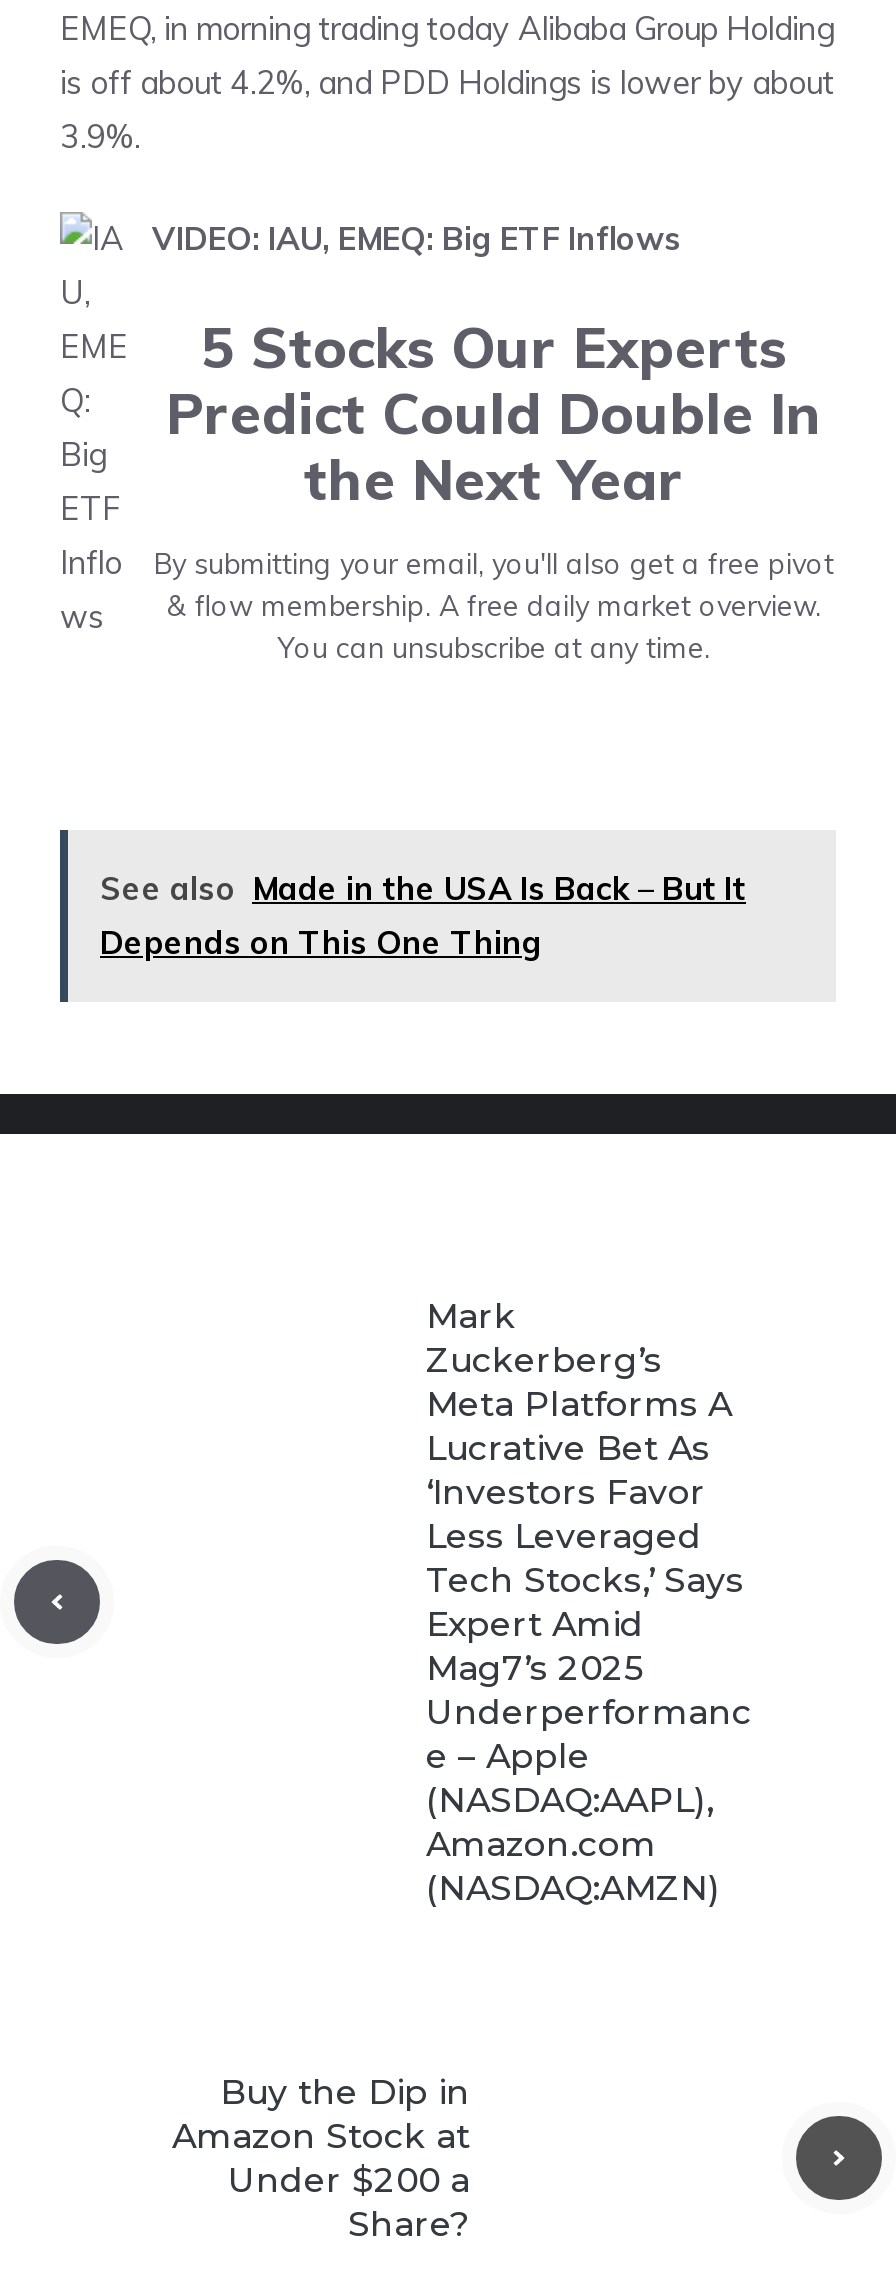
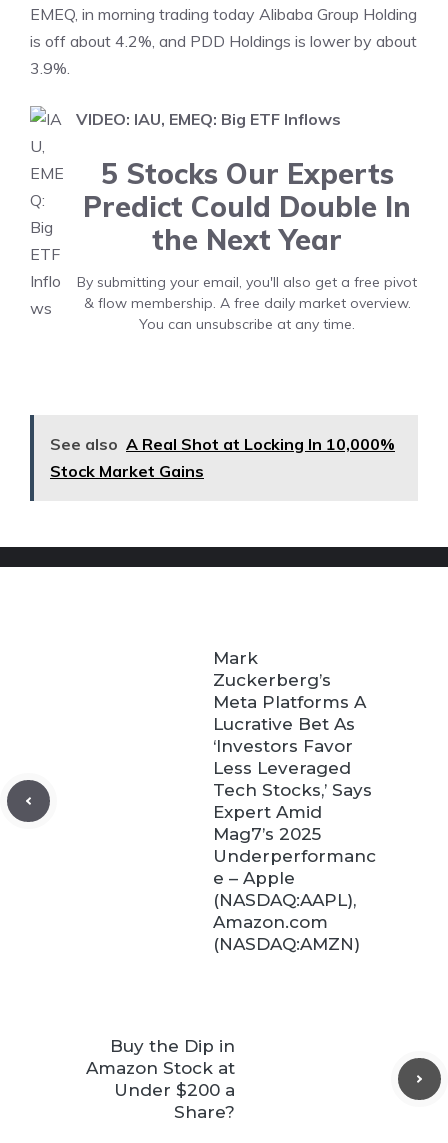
[100,868,746,962] See also Made in the USA Is Back – But It | Depends on This One Thing -> [50,434,395,481] See also A Real Shot at Locking In 10,000% | Stock Market Gains

